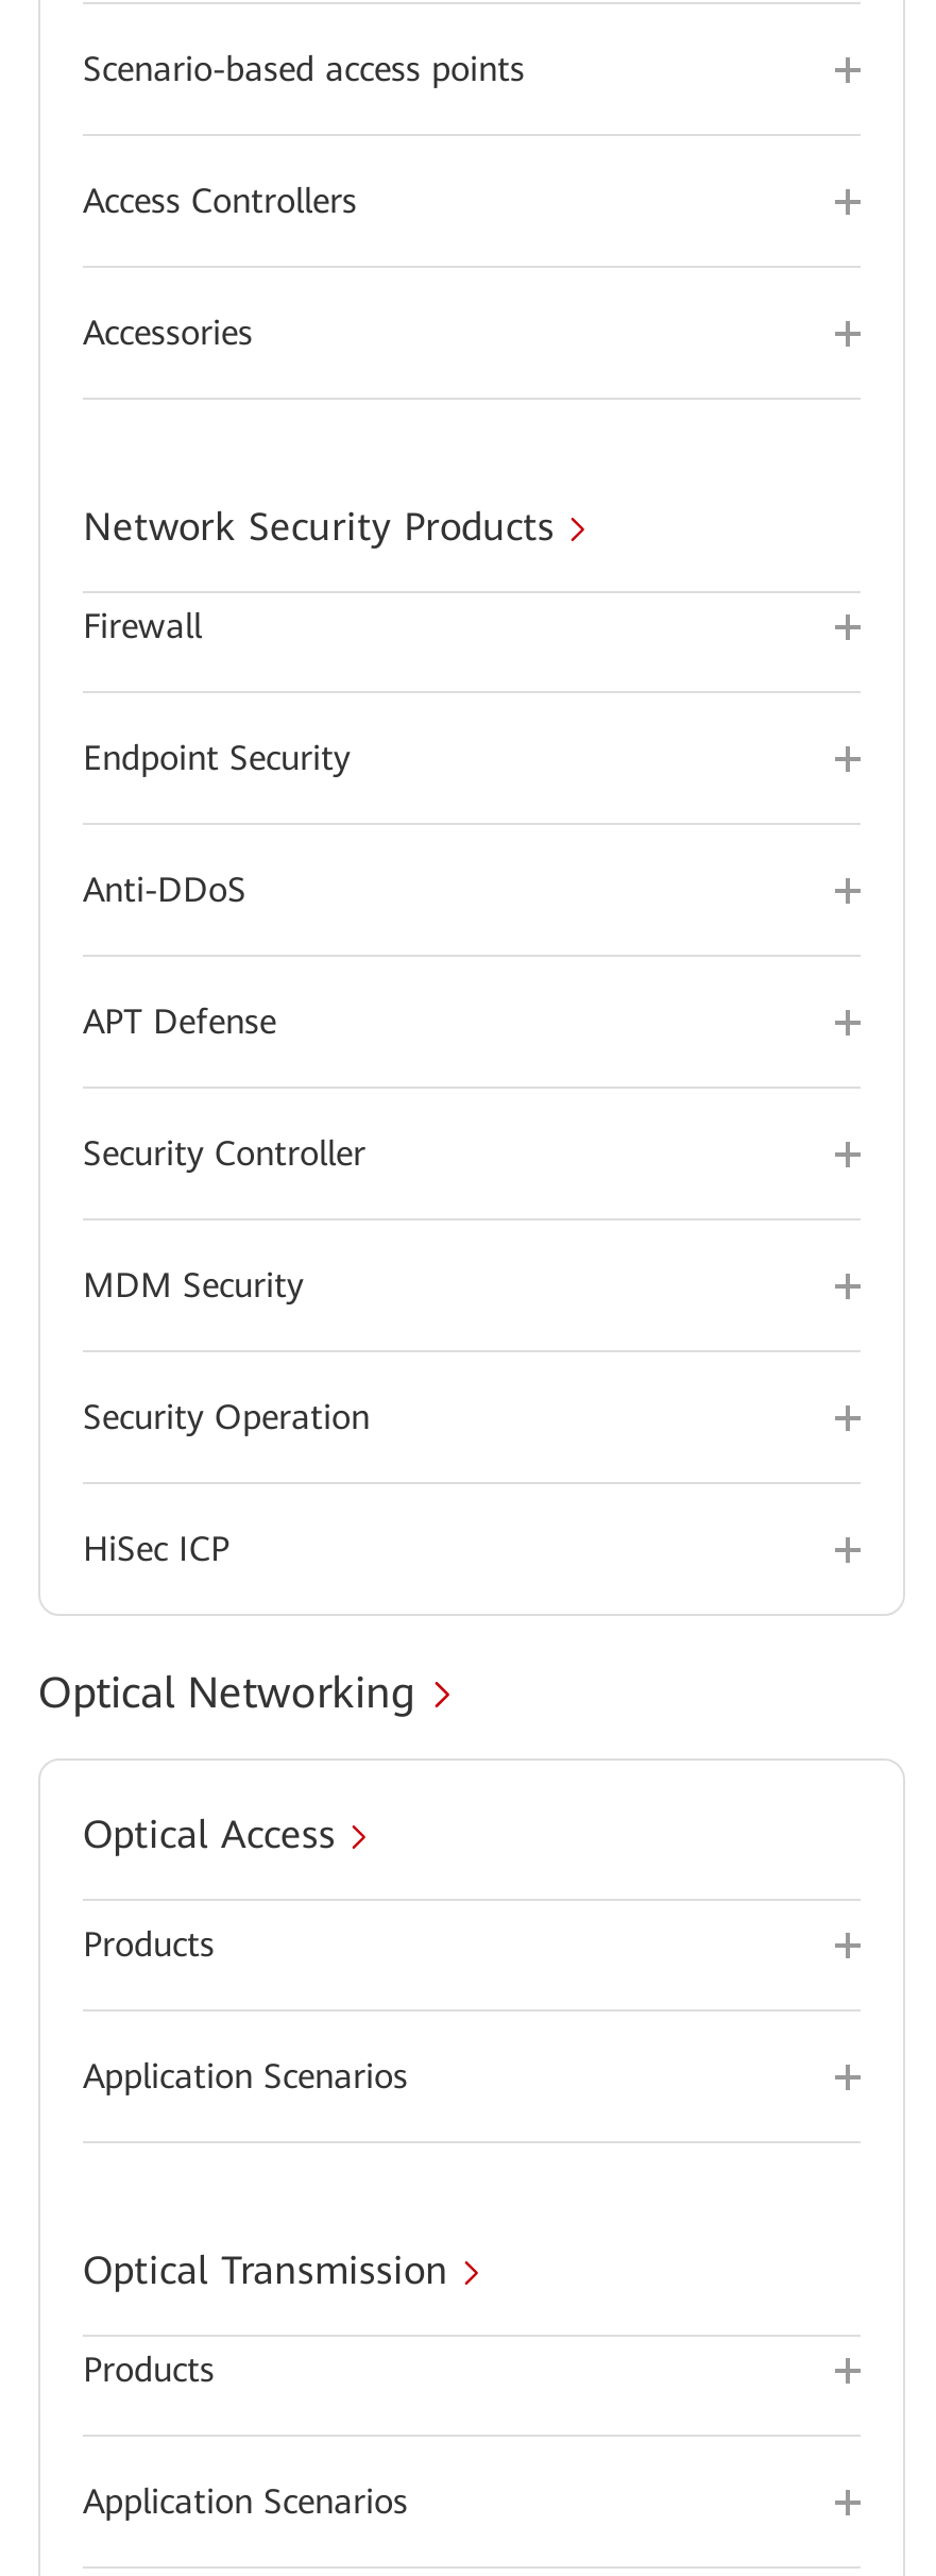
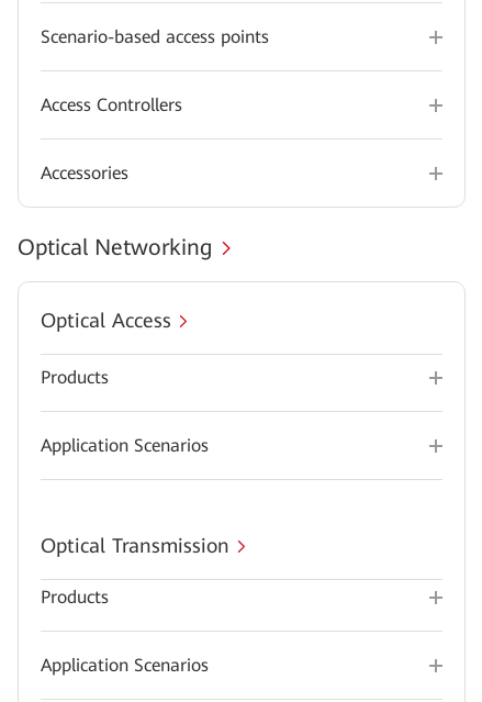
[83,504,555,1569] Network Security Products | Firewall | Endpoint Security | Anti-DDoS | APT Defense | Security Controller | MDM Security | Security Operation | HiSec ICP -> none

